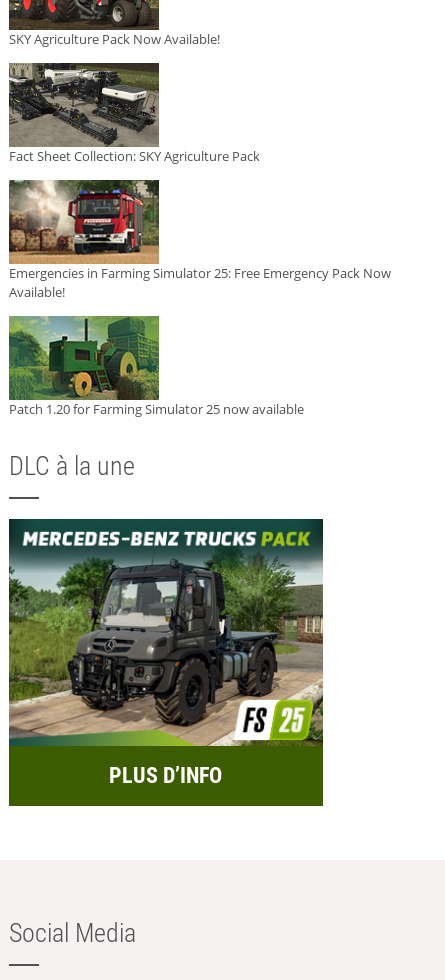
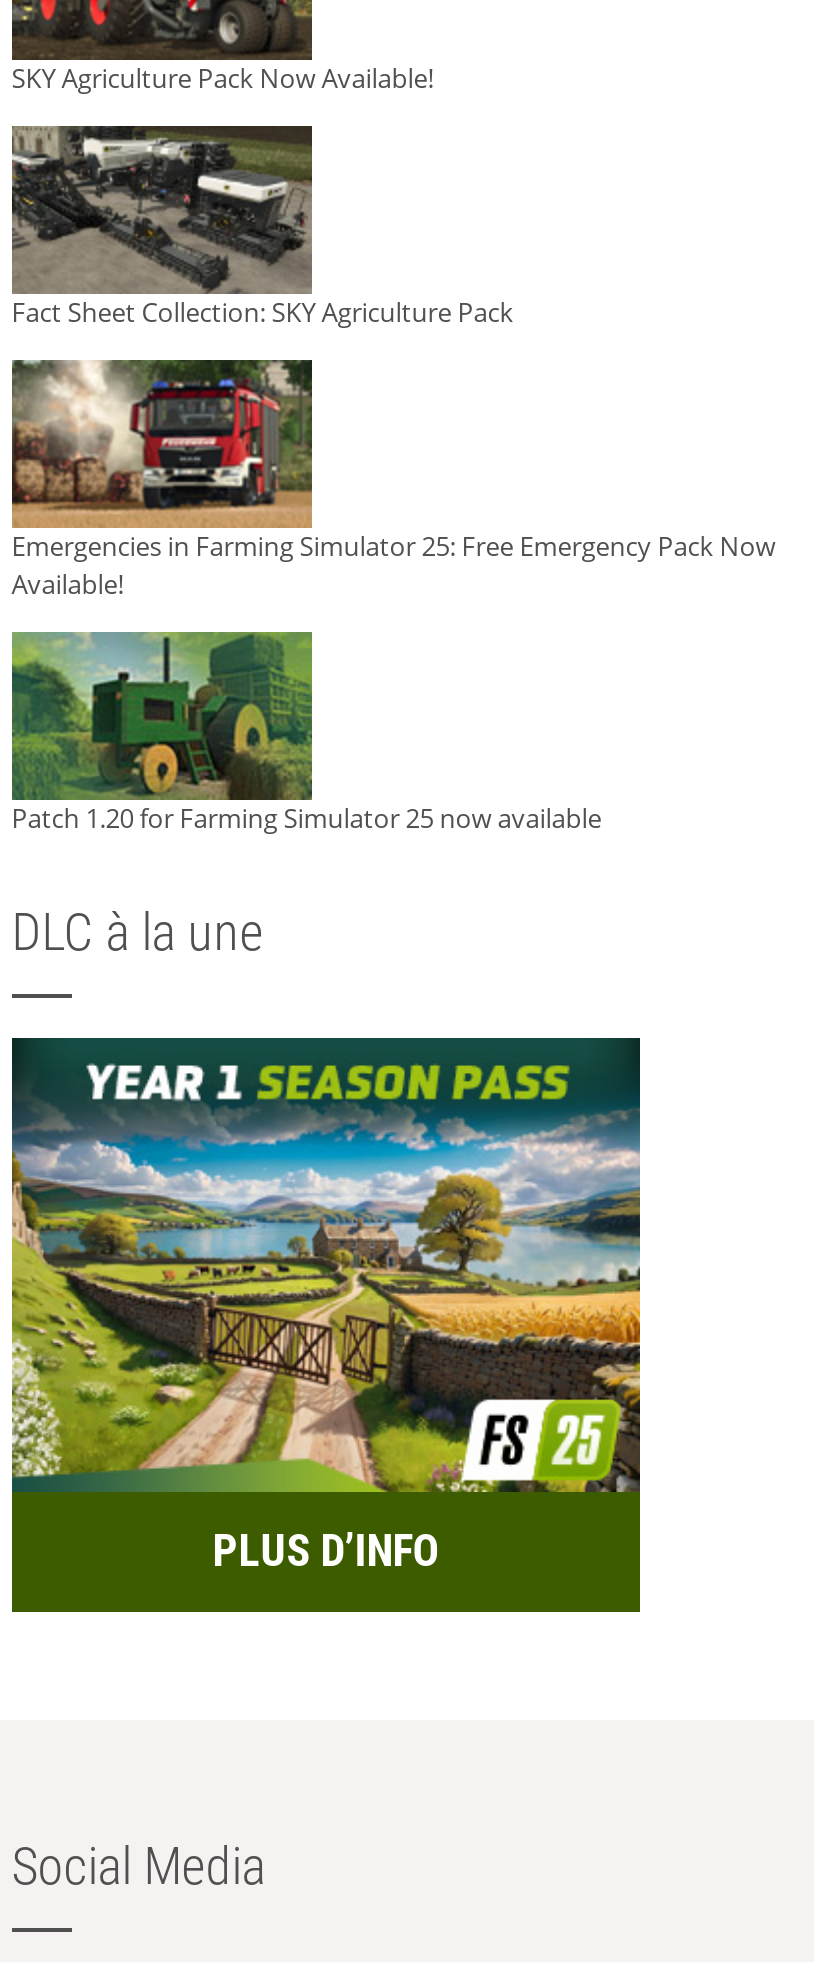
[8,531,324,747] [image] -> [10,1064,642,1492] [image]

